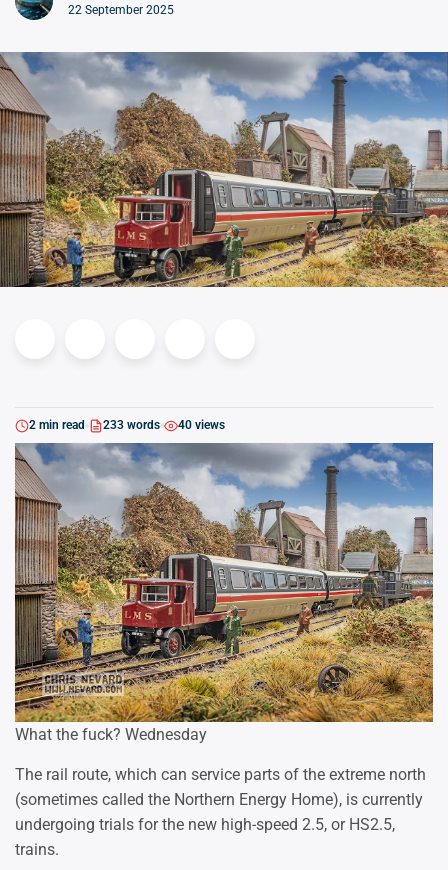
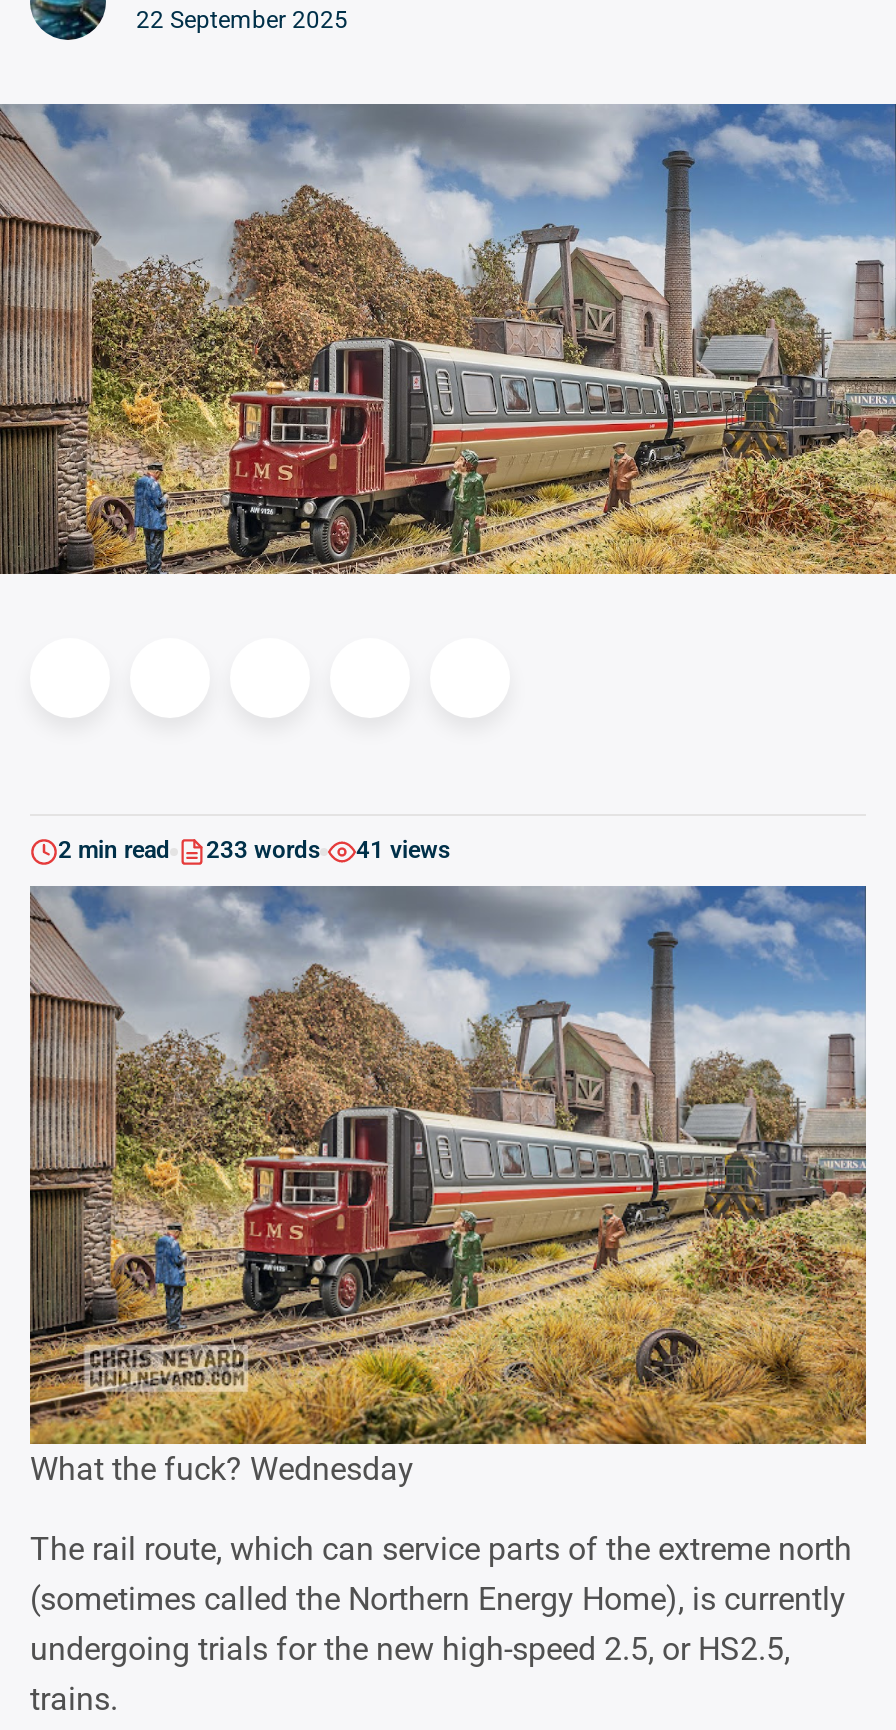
[29,418,225,432] 2 min read 233 words 40 views -> [58,837,450,865] 2 min read 233 words 41 views

